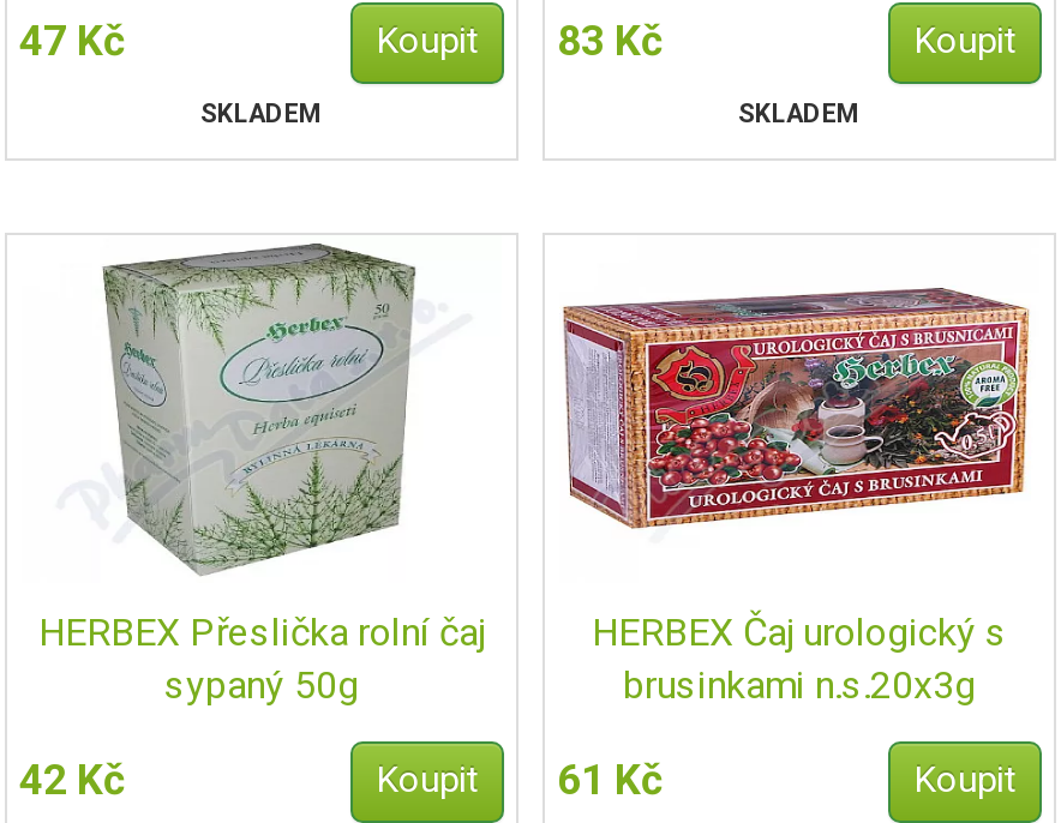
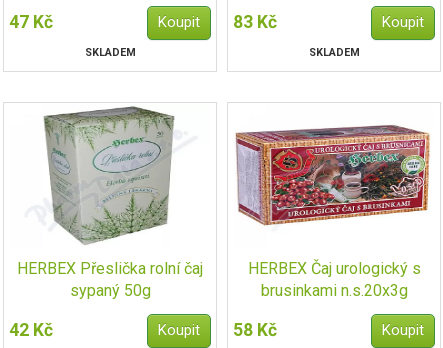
[557,756,663,804] 61 Kč -> [233,320,277,340] 58 Kč

